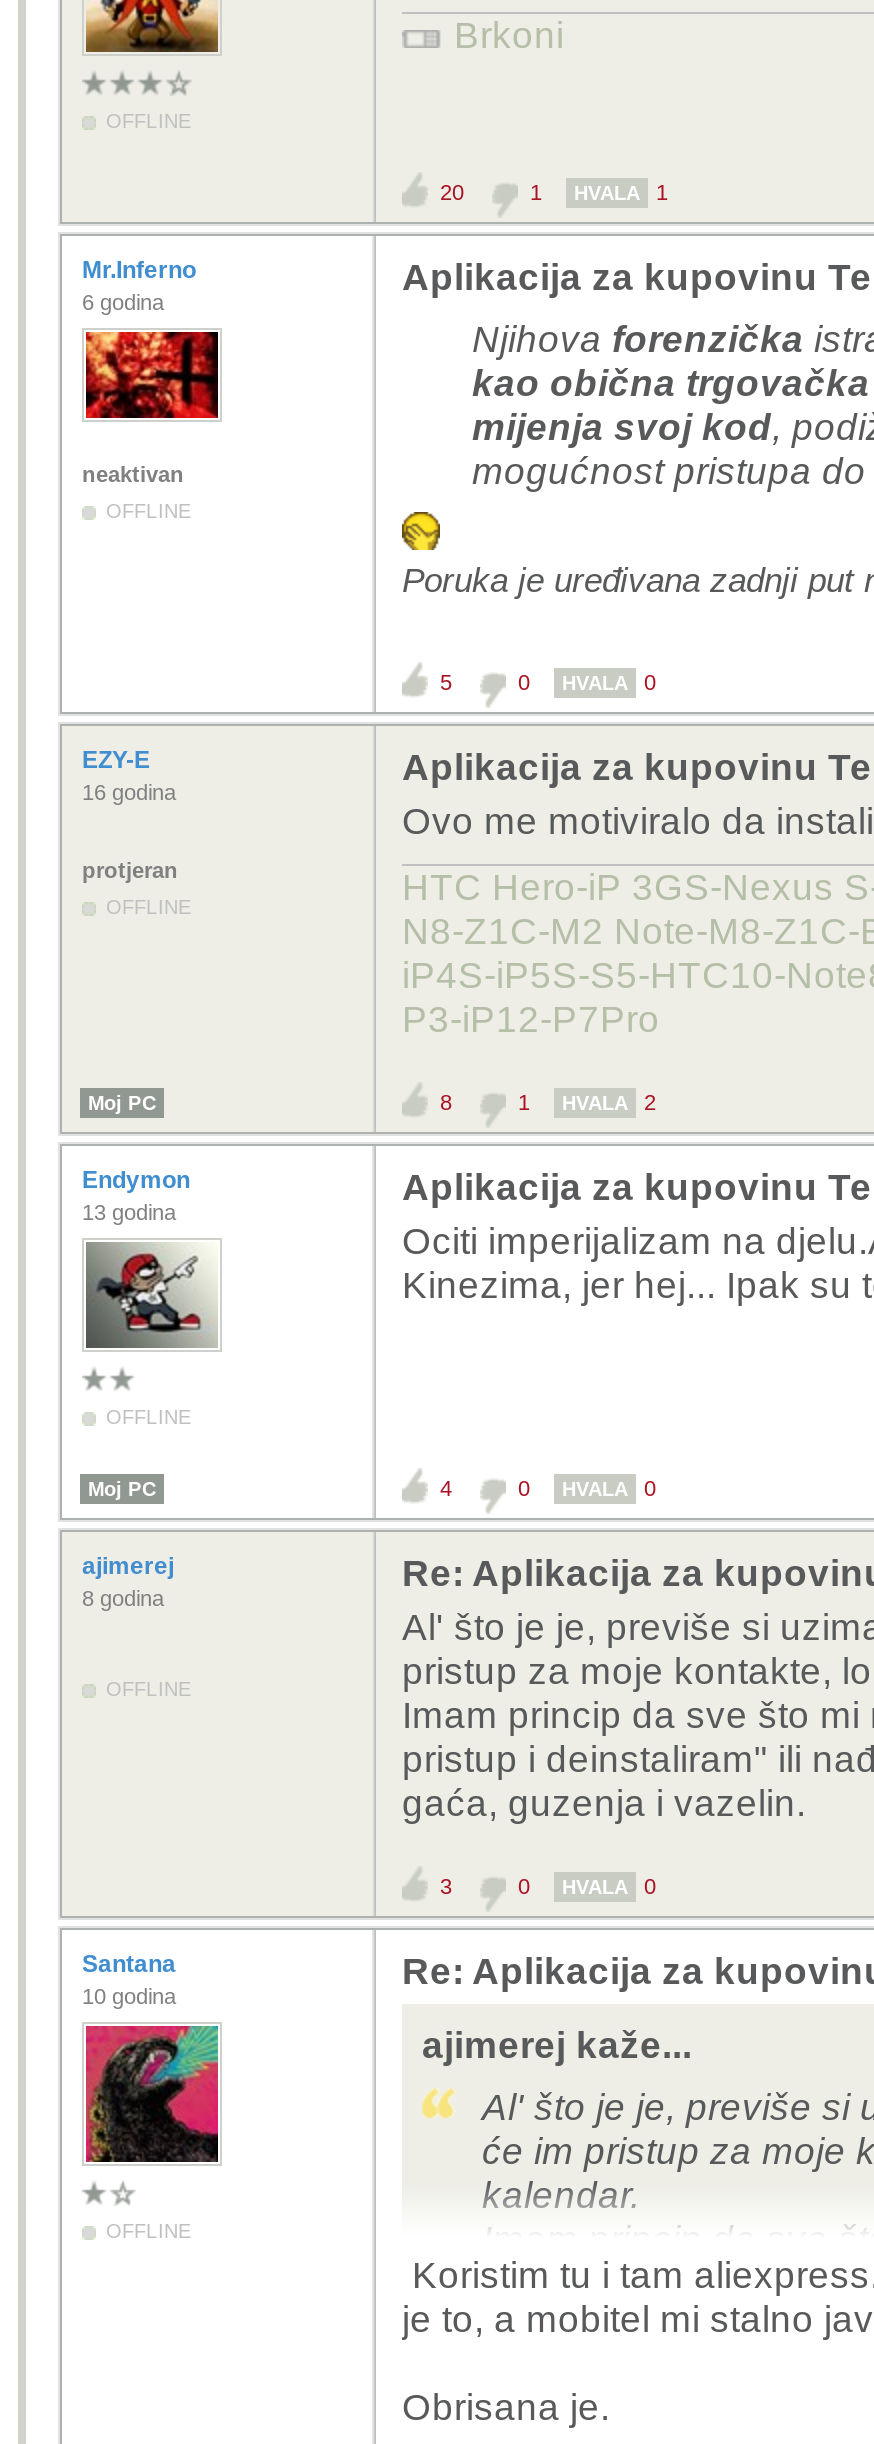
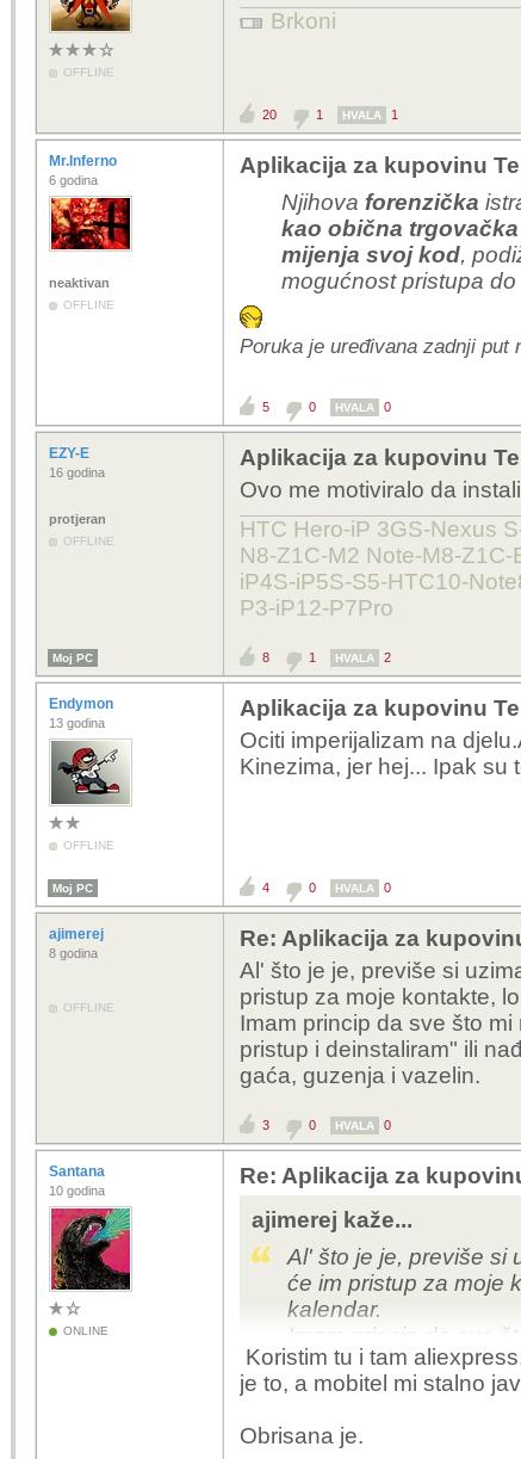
[106,2220,192,2242] OFFLINE -> [63,1324,108,1337] ONLINE

